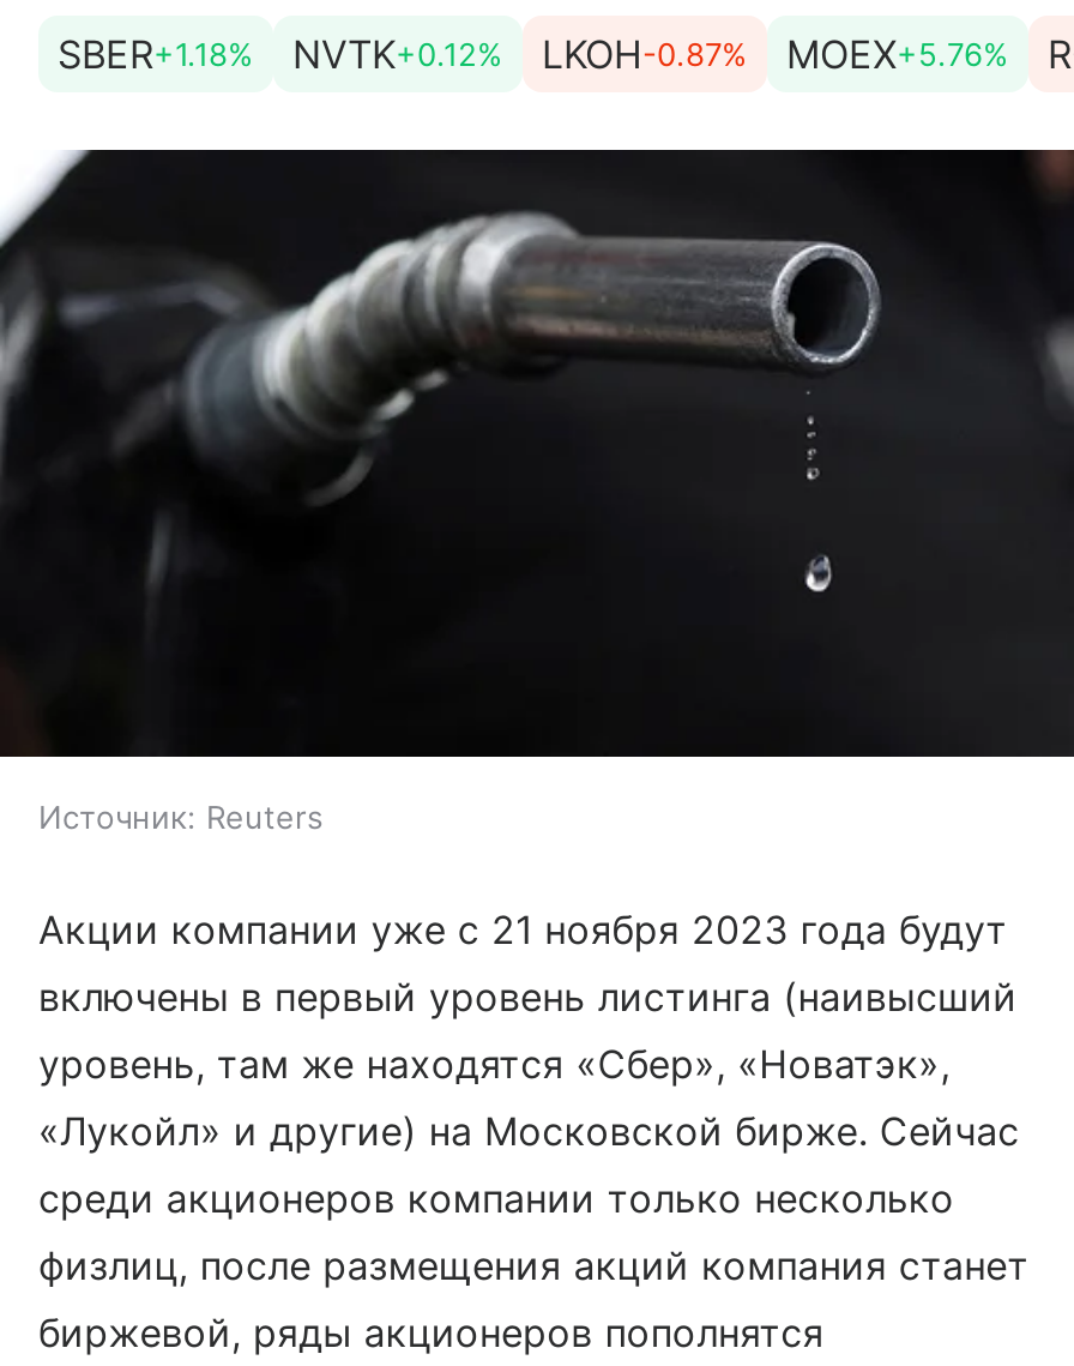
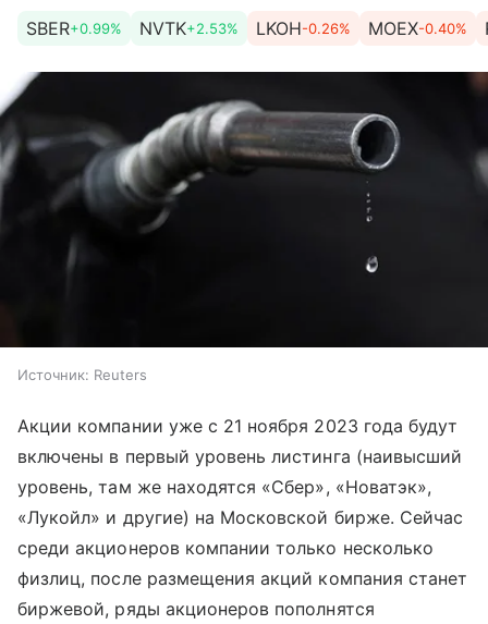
[58,30,254,78] SBER+1.18% -> [26,17,122,39] SBER+0.99%
[292,30,503,78] NVTK+0.12% -> [139,17,239,39] NVTK+2.53%
[542,30,748,78] LKOH-0.87% -> [256,17,351,39] LKOH-0.26%
[786,30,1009,78] MOEX+5.76% -> [368,17,467,39] MOEX-0.40%

